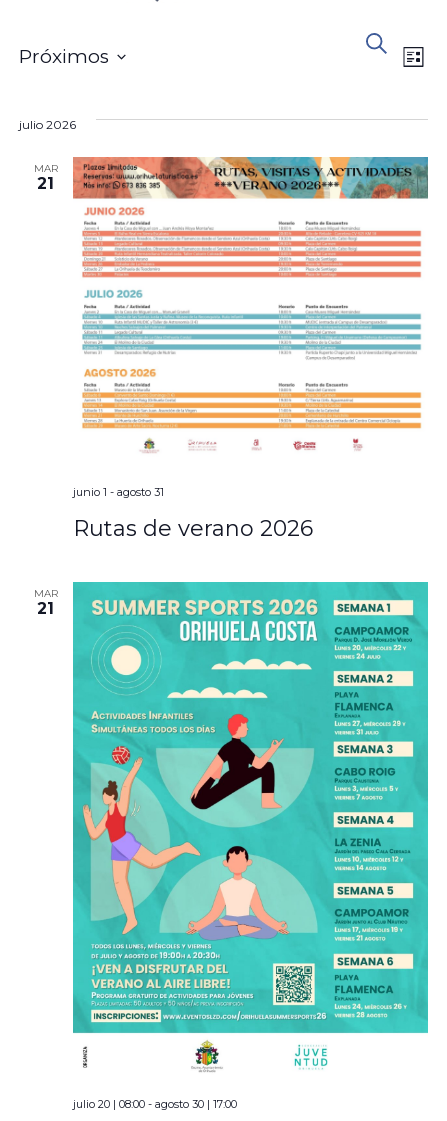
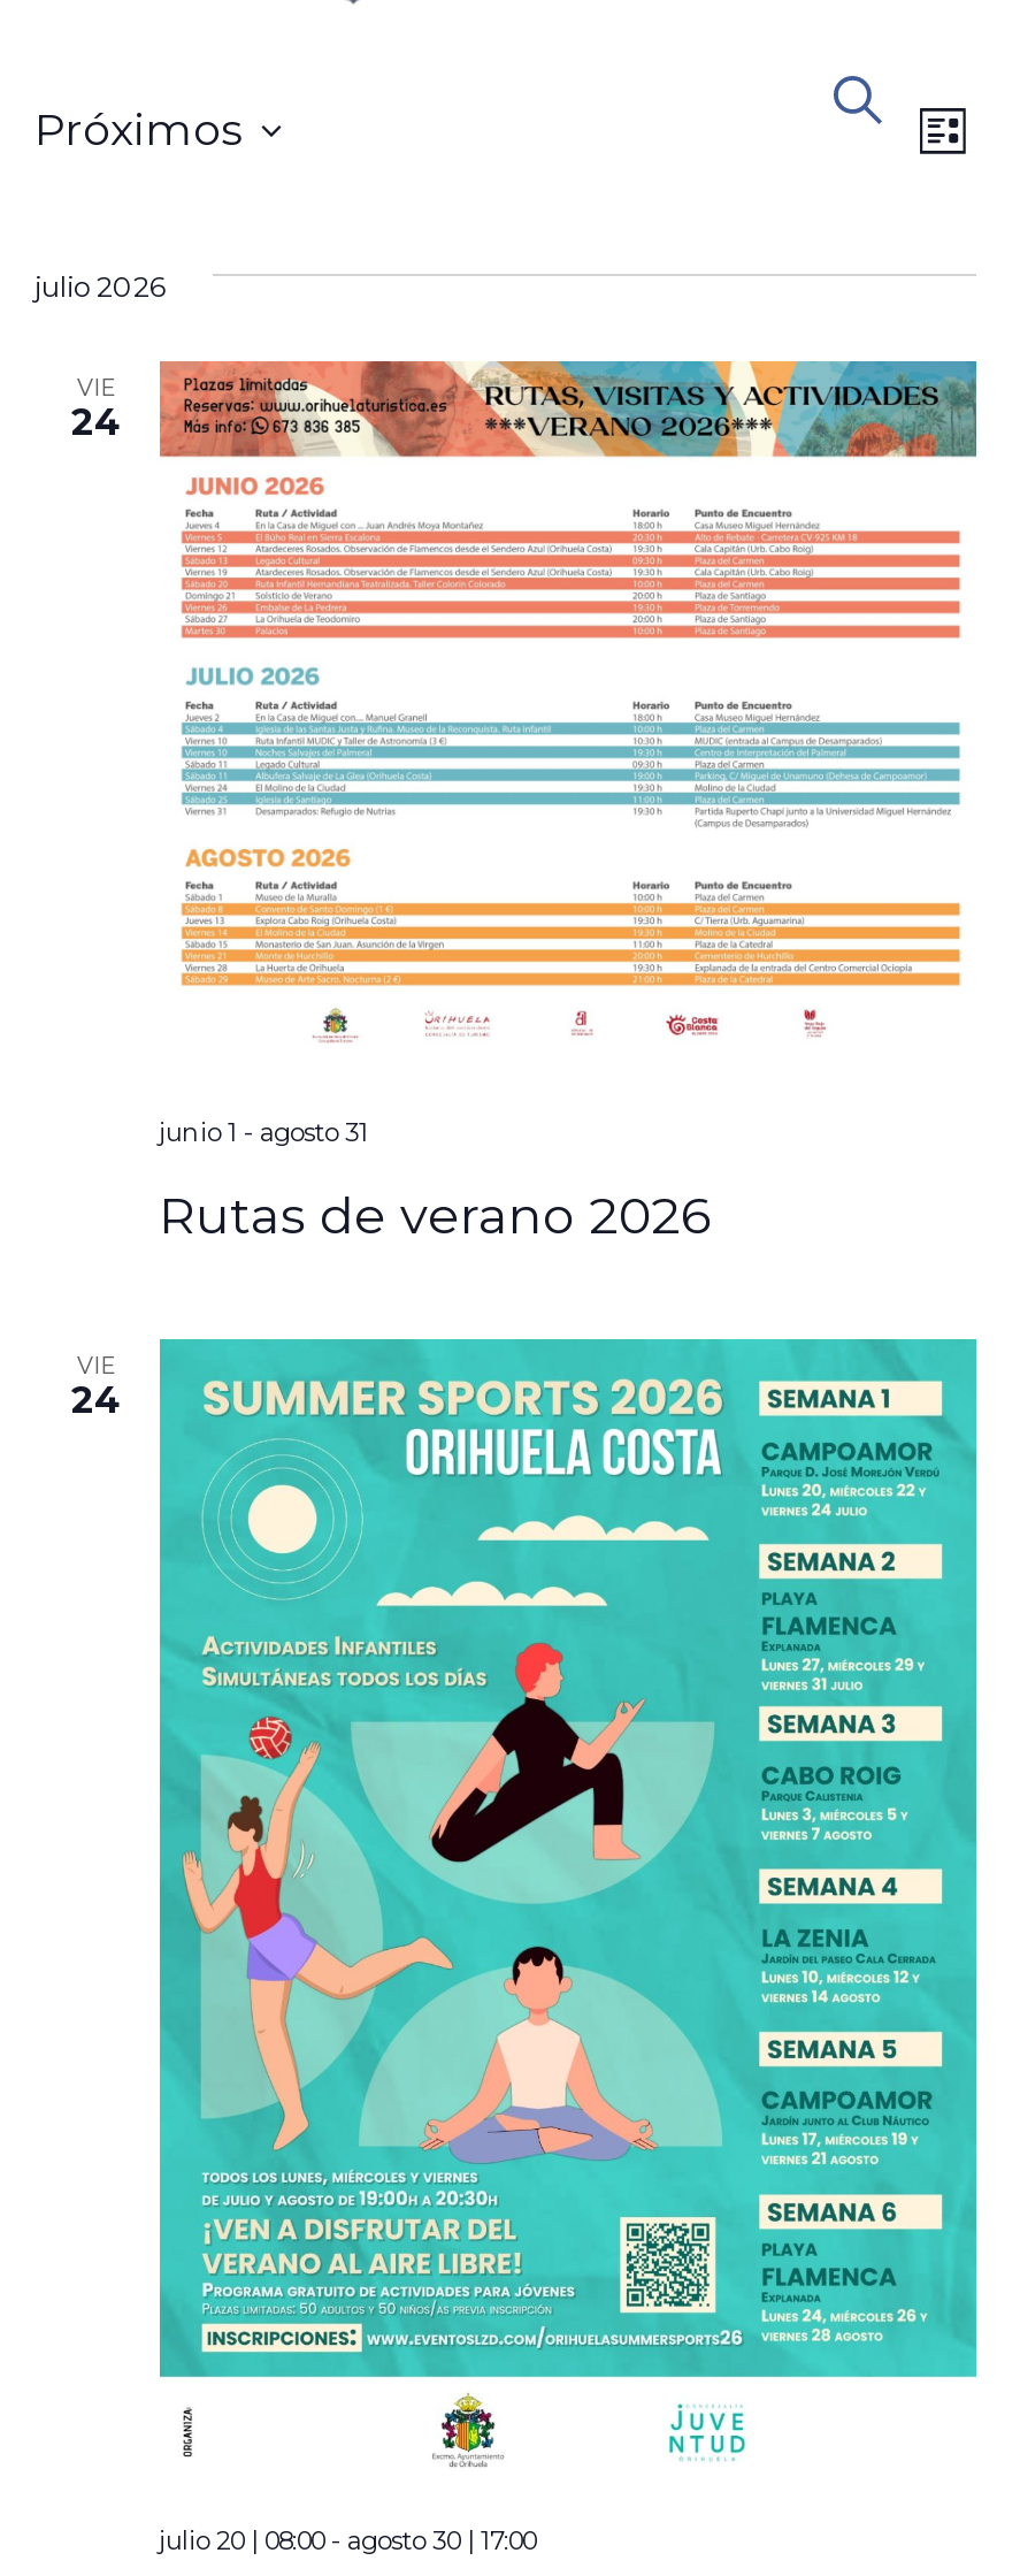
[33,162,57,193] MAR | 21 -> [71,373,122,444] VIE | 24
[33,586,57,617] MAR | 21 -> [71,1350,122,1421] VIE | 24

